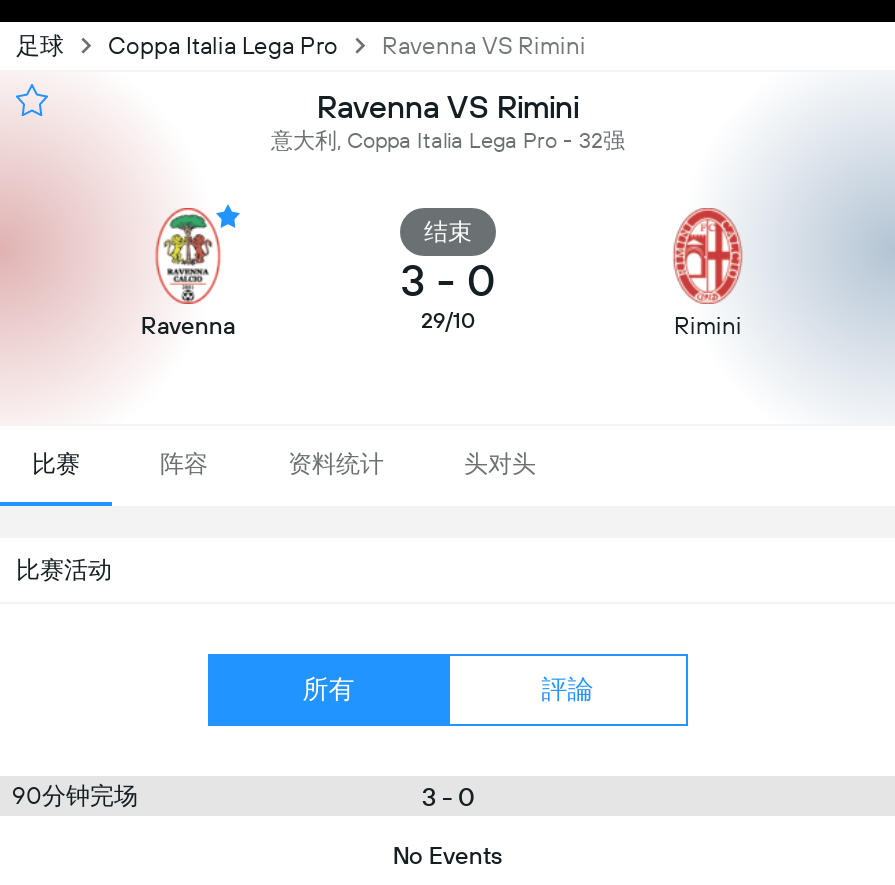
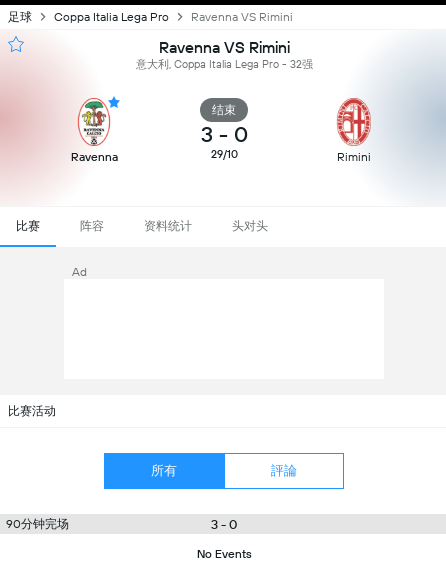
none -> [72,265,87,279] Ad

